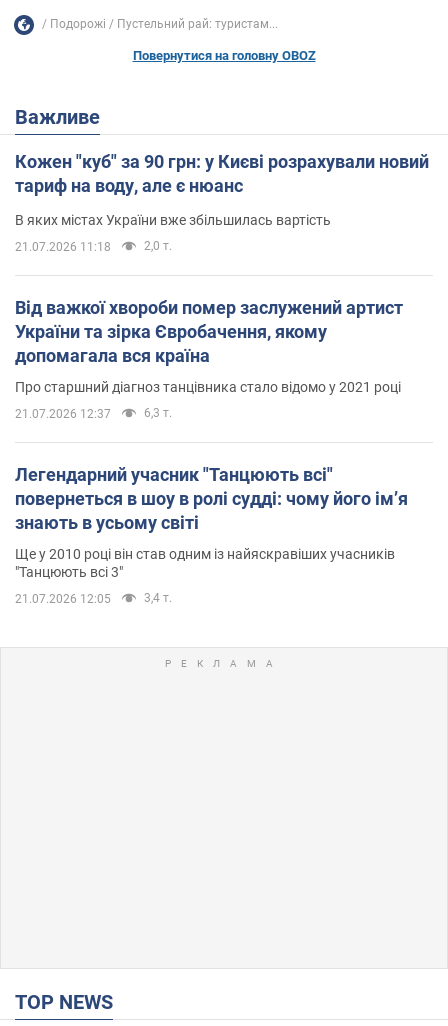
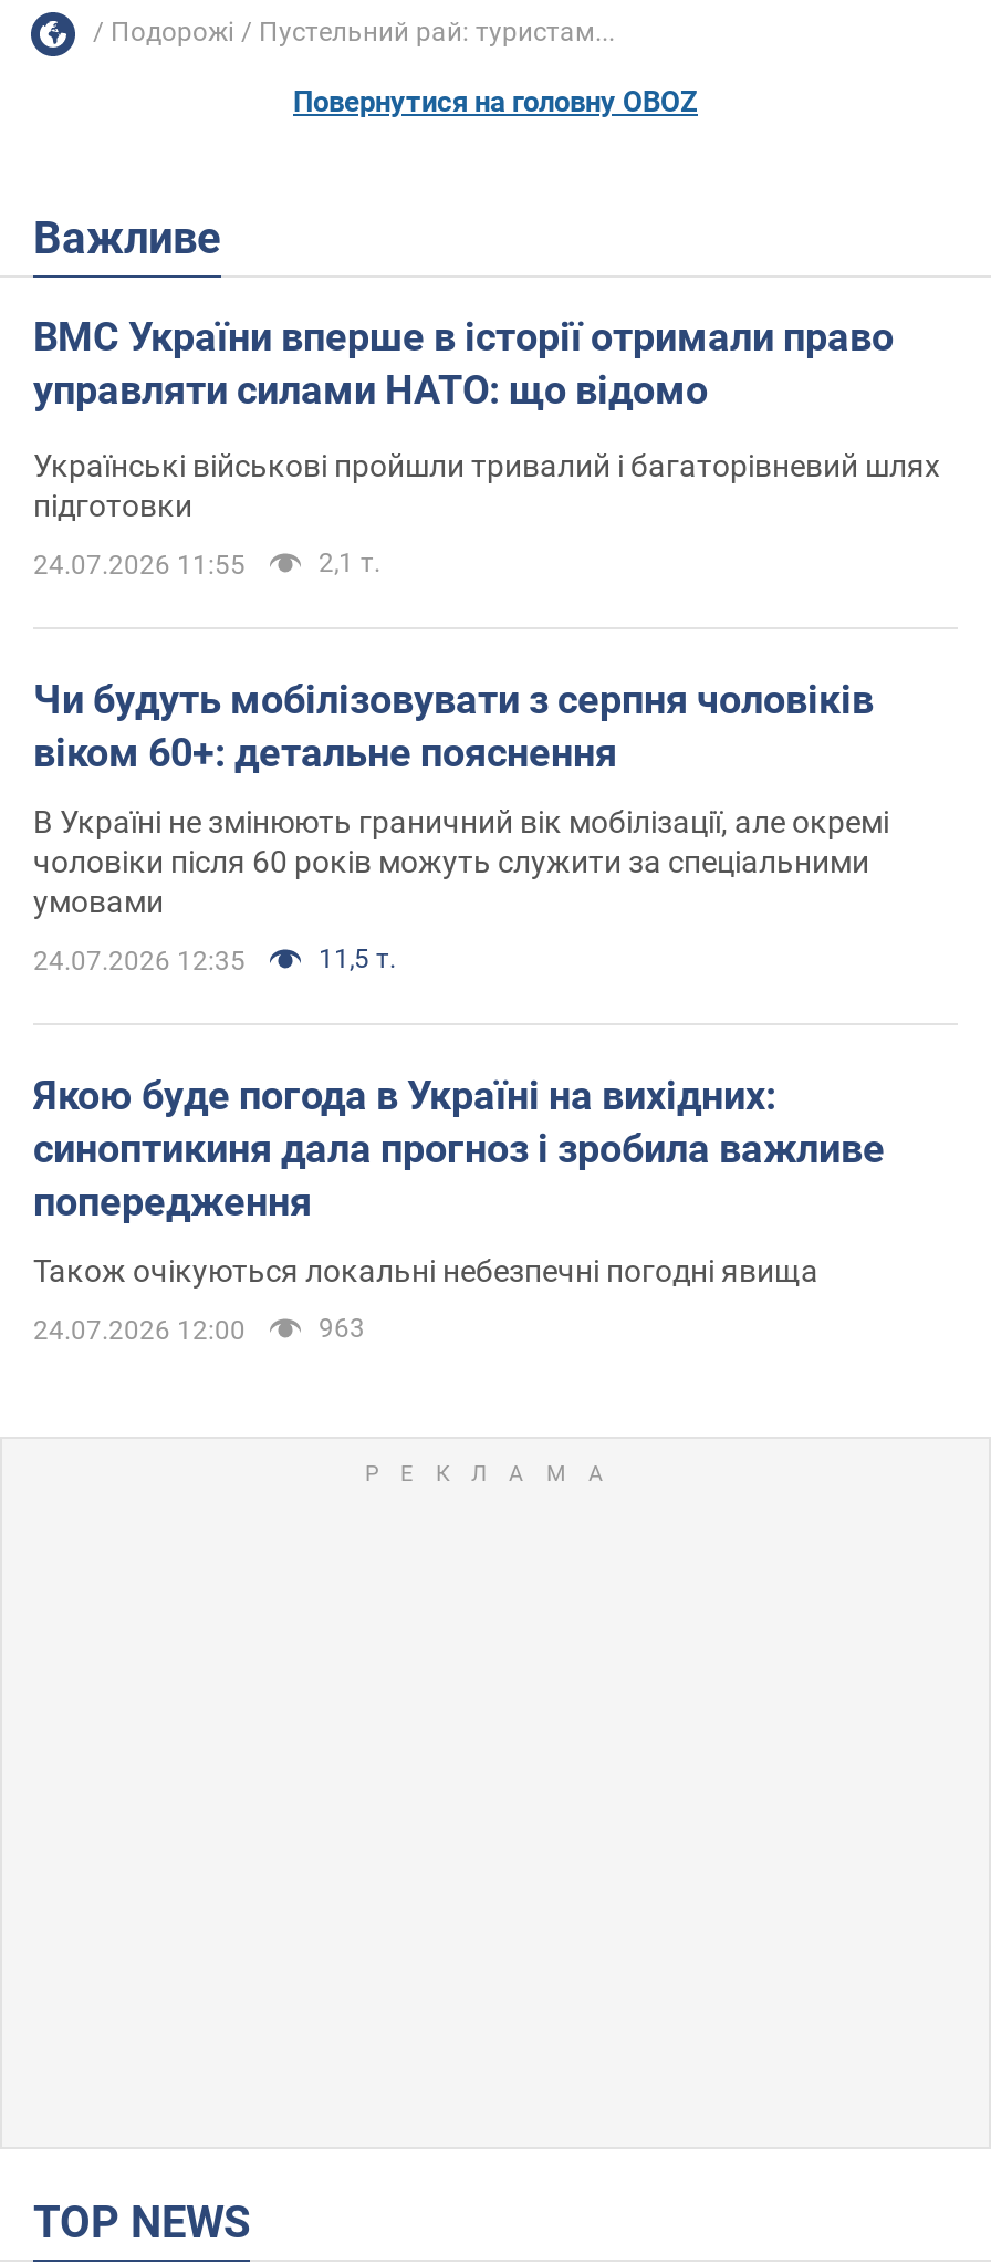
[15,151,429,196] Кожен "куб" за 90 грн: у Києві розрахували новий | тариф на воду, але є нюанс -> [33,313,894,412] ВМС України вперше в історії отримали право | управляти силами НАТО: що відомо
[15,212,331,228] В яких містах України вже збільшилась вартість -> [33,447,940,523] Українські військові пройшли тривалий і багаторівневий шлях | підготовки
[15,239,172,254] 21.07.2026 11:18 | 2,0 т. -> [33,547,380,580] 24.07.2026 11:55 | 2,1 т.
[15,297,403,366] Від важкої хвороби помер заслужений артист | України та зірка Євробачення, якому | допомагала вся країна -> [33,675,874,775] Чи будуть мобілізовувати з серпня чоловіків | віком 60+: детальне пояснення
[15,379,401,395] Про старшний діагноз танцівника стало відомо у 2021 році -> [33,804,889,919] В Україні не змінюють граничний вік мобілізації, але окремі | чоловіки після 60 років можуть служити за спеціальними | умовами
[15,406,172,421] 21.07.2026 12:37 | 6,3 т. -> [33,943,396,976] 24.07.2026 12:35 | 11,5 т.
[15,464,408,533] Легендарний учасник "Танцюють всі" | повернеться в шоу в ролі судді: чому його імʼя | знають в усьому світі -> [33,1071,885,1224] Якою буде погода в Україні на вихідних: | синоптикиня дала прогноз і зробила важливе | попередження
[15,546,395,580] Ще у 2010 році він став одним із найяскравіших учасників | "Танцюють всі 3" -> [33,1253,818,1288] Також очікуються локальні небезпечні погодні явища
[15,591,172,606] 21.07.2026 12:05 | 3,4 т. -> [33,1312,365,1346] 24.07.2026 12:00 | 963

